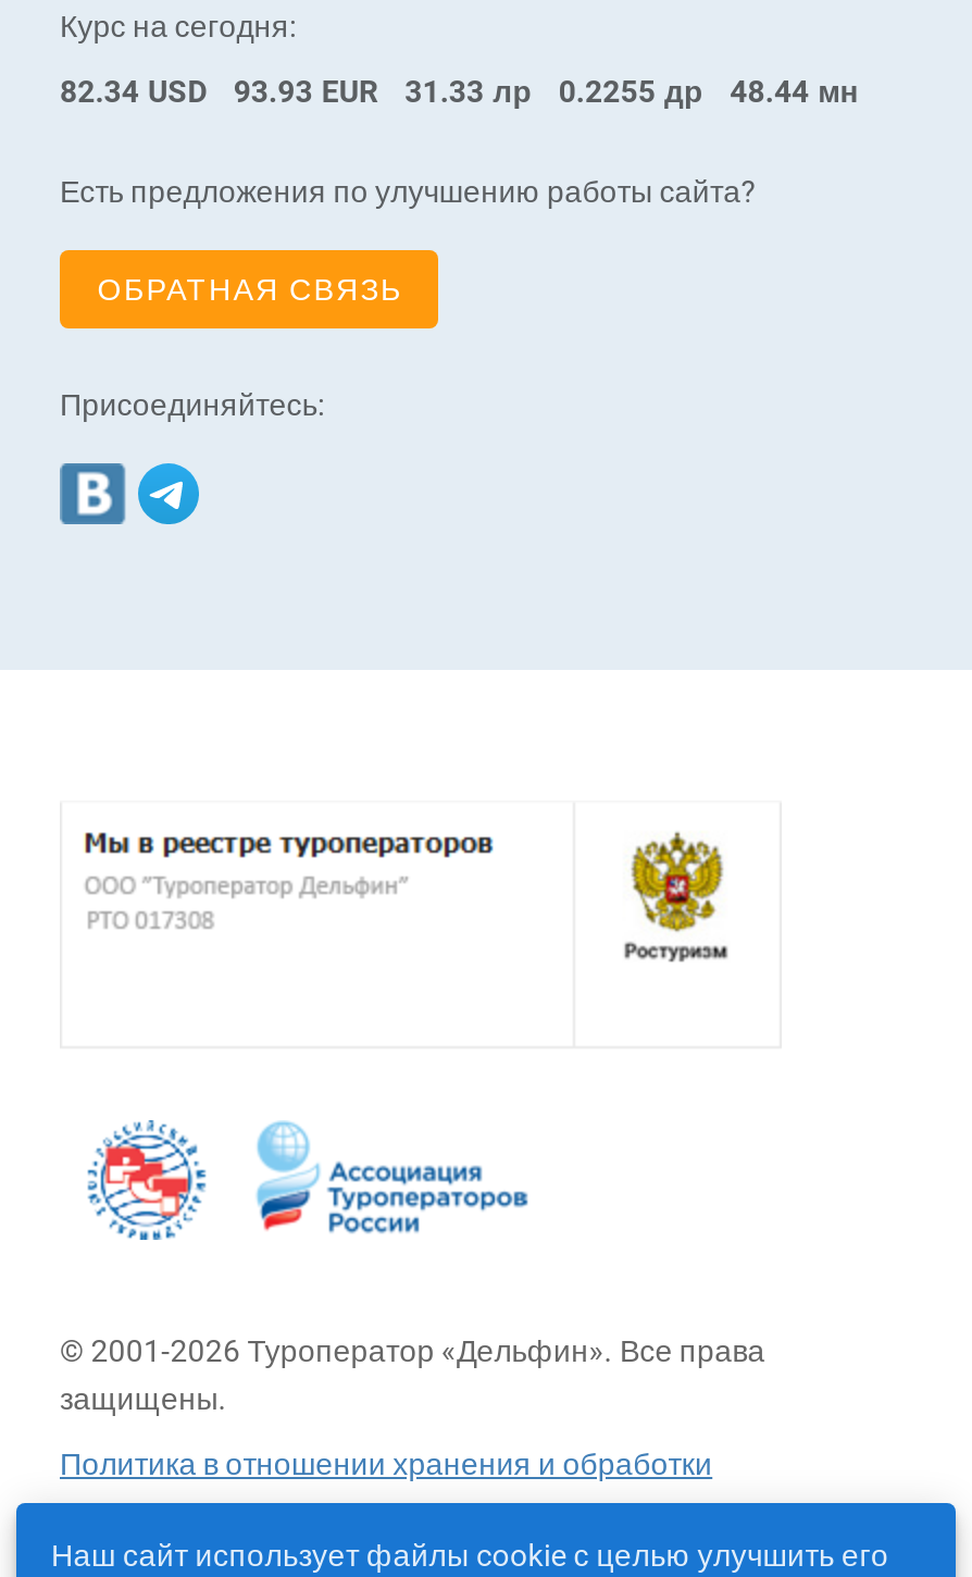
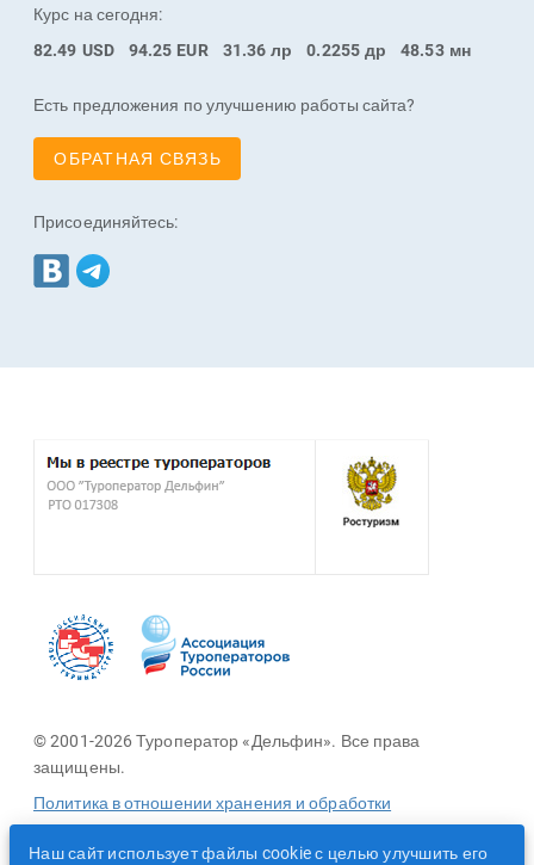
[60,73,207,108] 82.34 USD -> [33,40,114,59] 82.49 USD
[233,73,379,108] 93.93 EUR -> [128,40,208,59] 94.25 EUR
[405,73,532,108] 31.33 лр -> [222,40,292,59] 31.36 лр
[730,73,857,108] 48.44 мн -> [401,40,471,59] 48.53 мн

